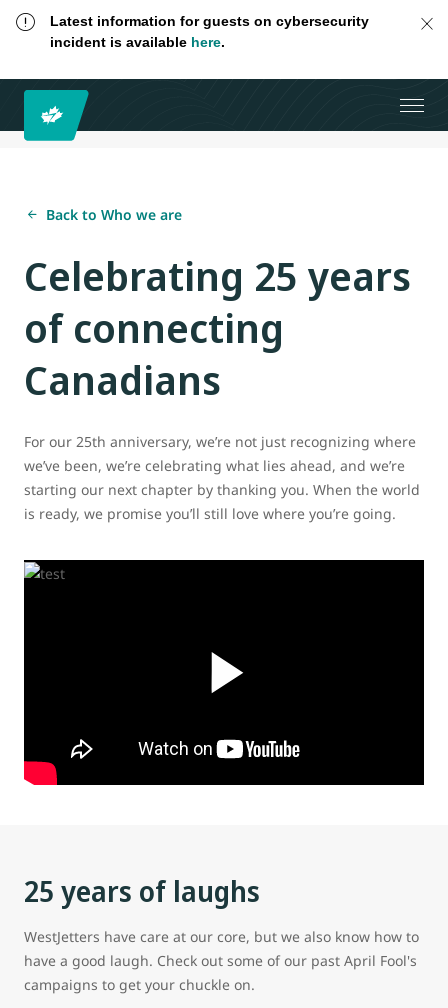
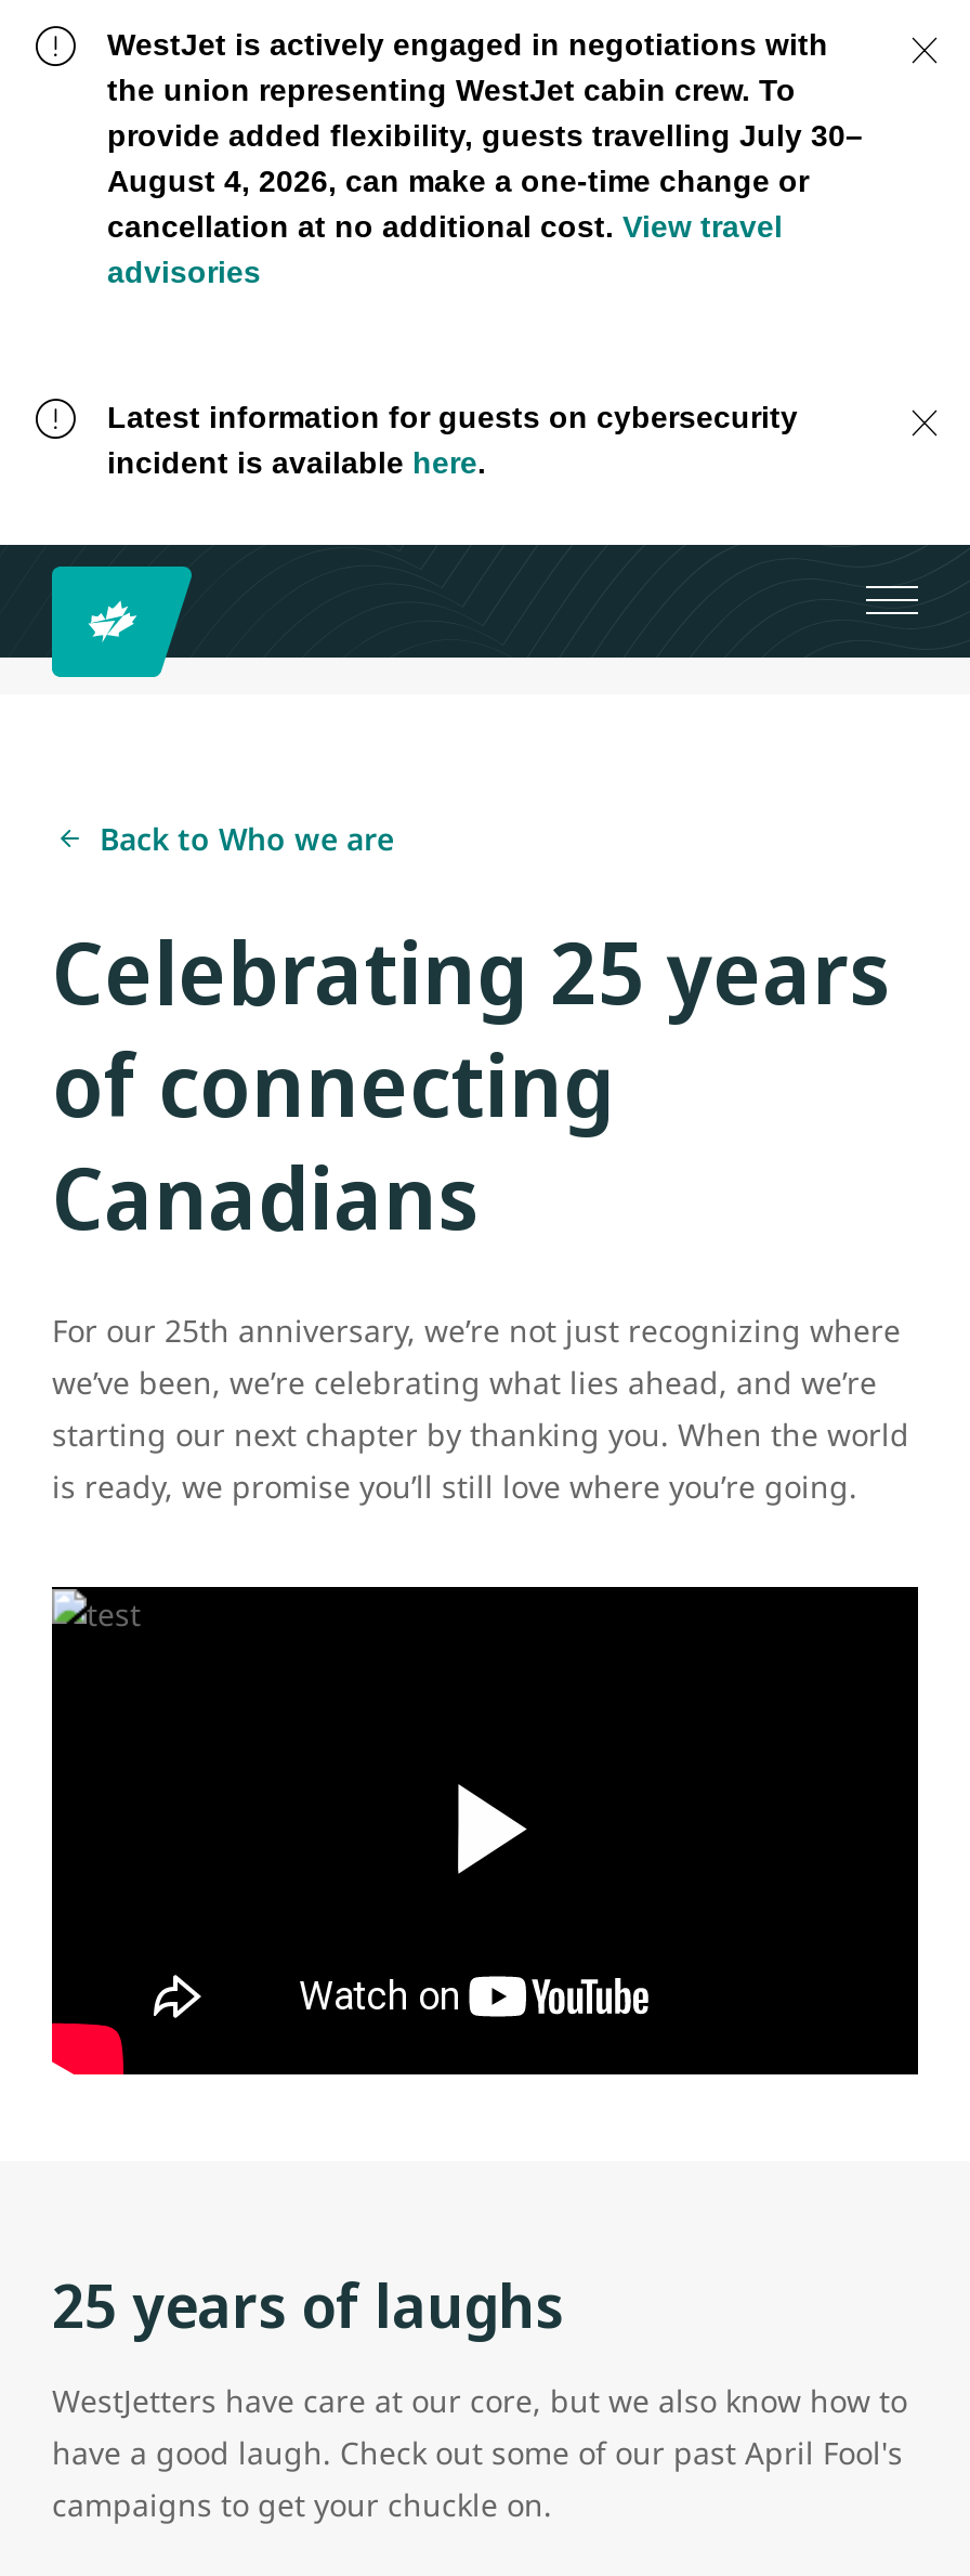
none -> [107,27,863,289] WestJet is actively engaged in negotiations with | the union representing WestJet cabin crew. To | provide added flexibility, guests travelling July 30– | August 4, 2026, can make a one-time change or | cancellation at no additional cost. View travel | advisories

